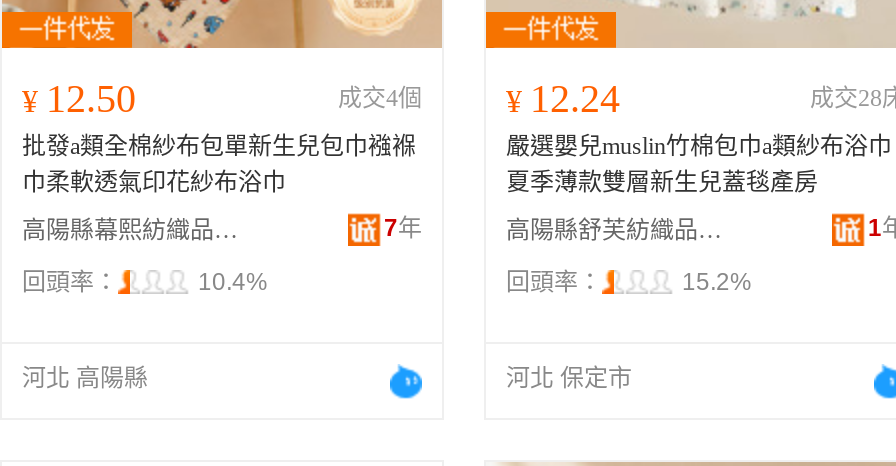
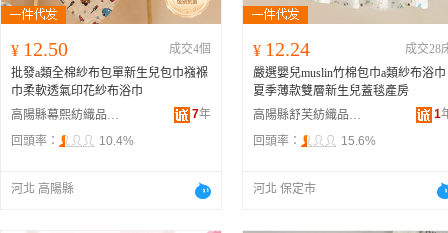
[682,268,752,296] 15.2% -> [341,134,376,148] 15.6%

